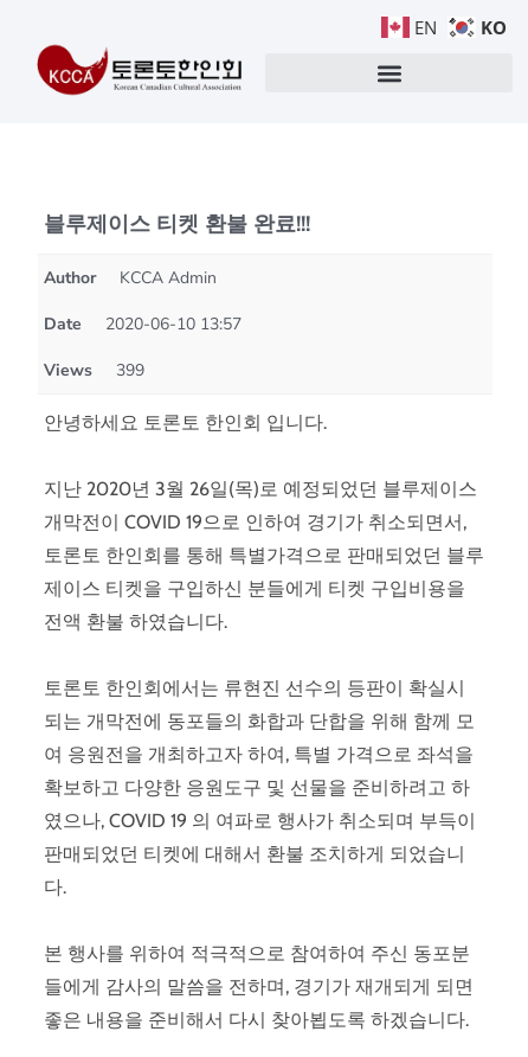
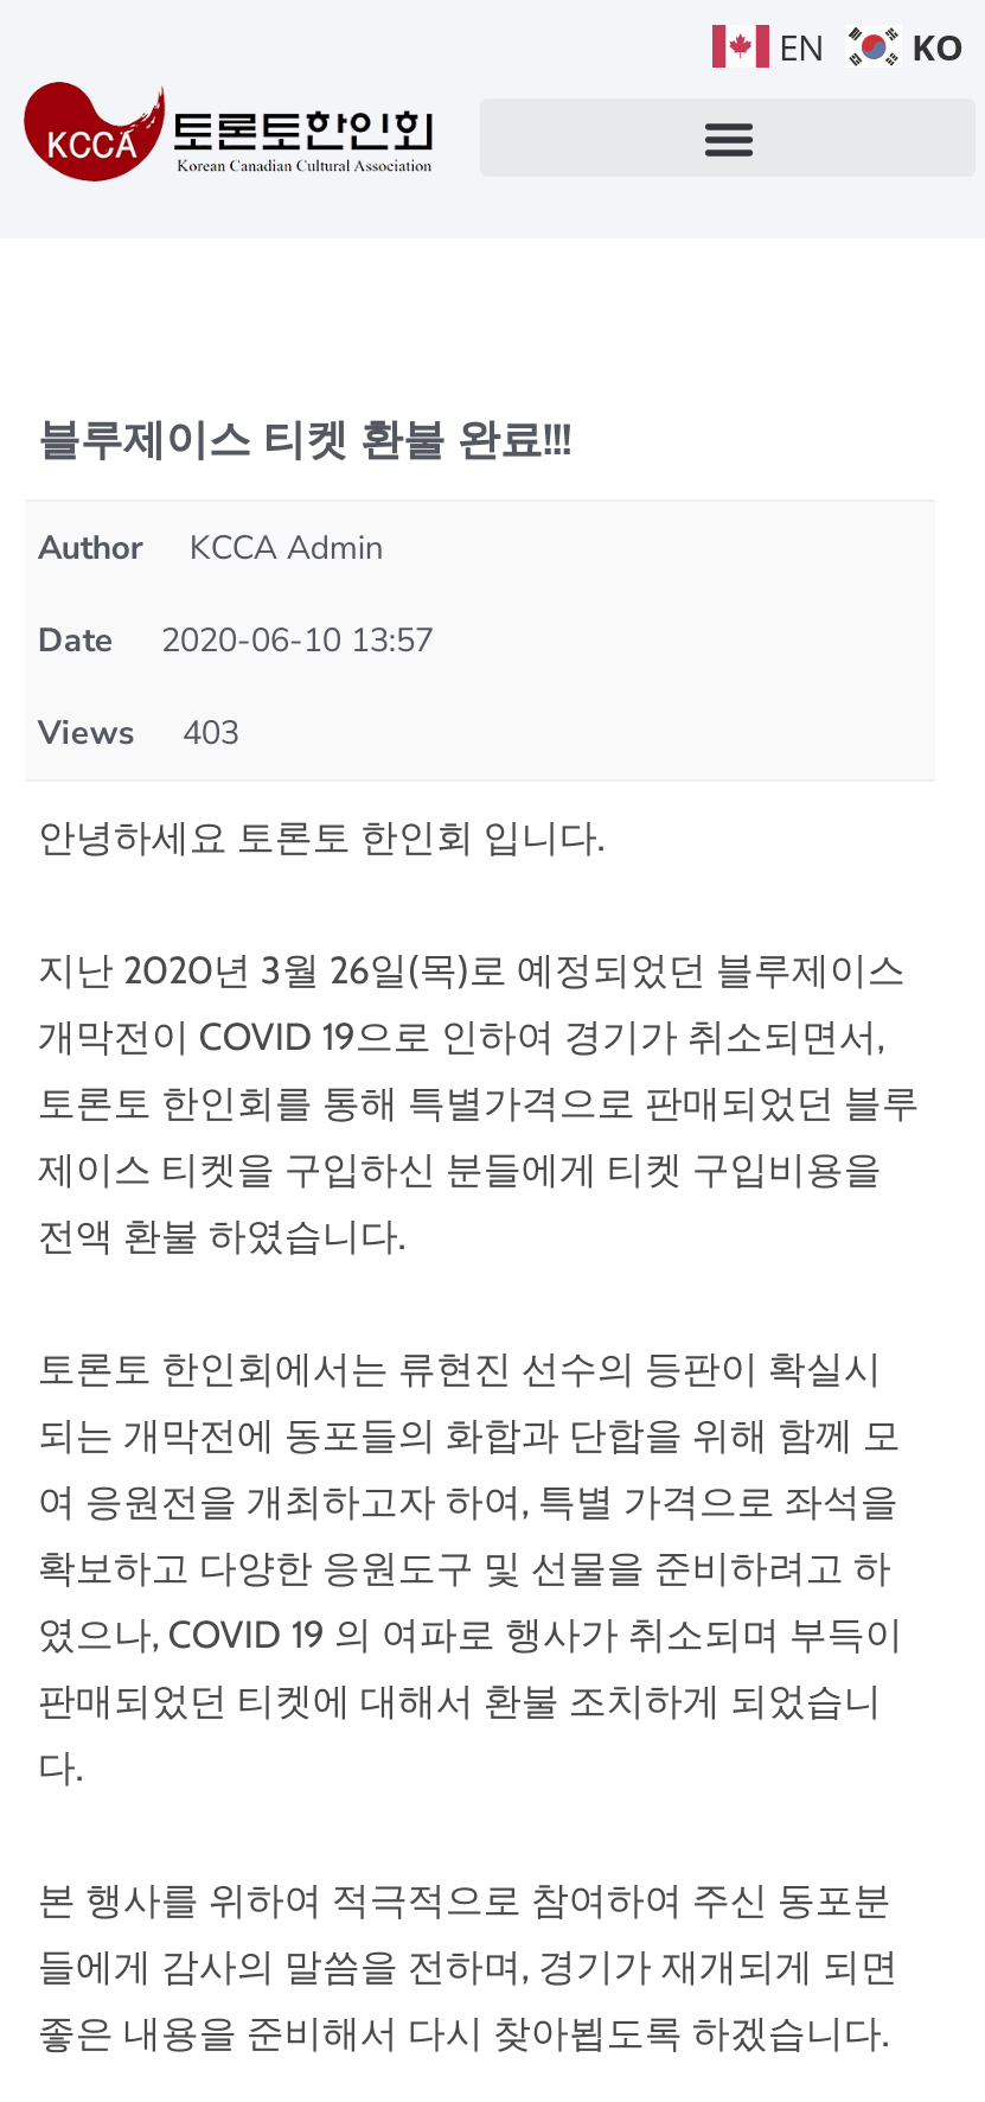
[44,359,145,382] Views 399 -> [38,711,239,756] Views 403

